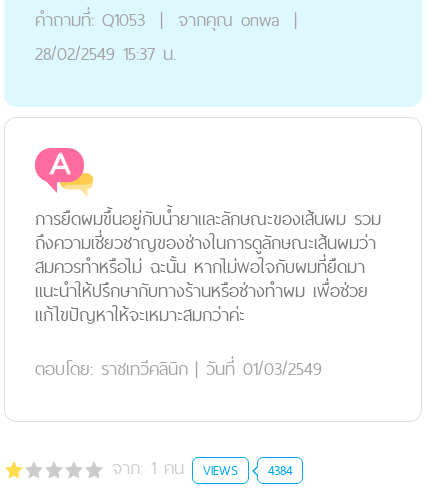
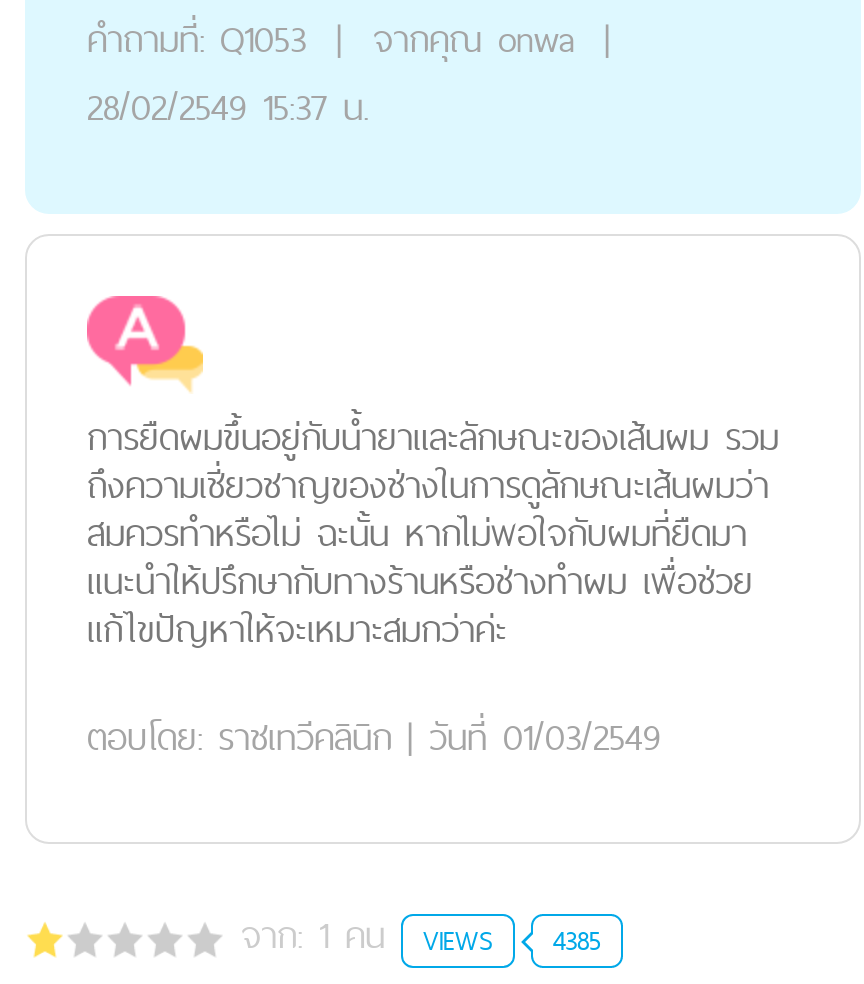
[112,452,292,483] จาก: 1คน VIEWS 4384 -> [241,904,601,966] จาก: 1คน VIEWS 4385

